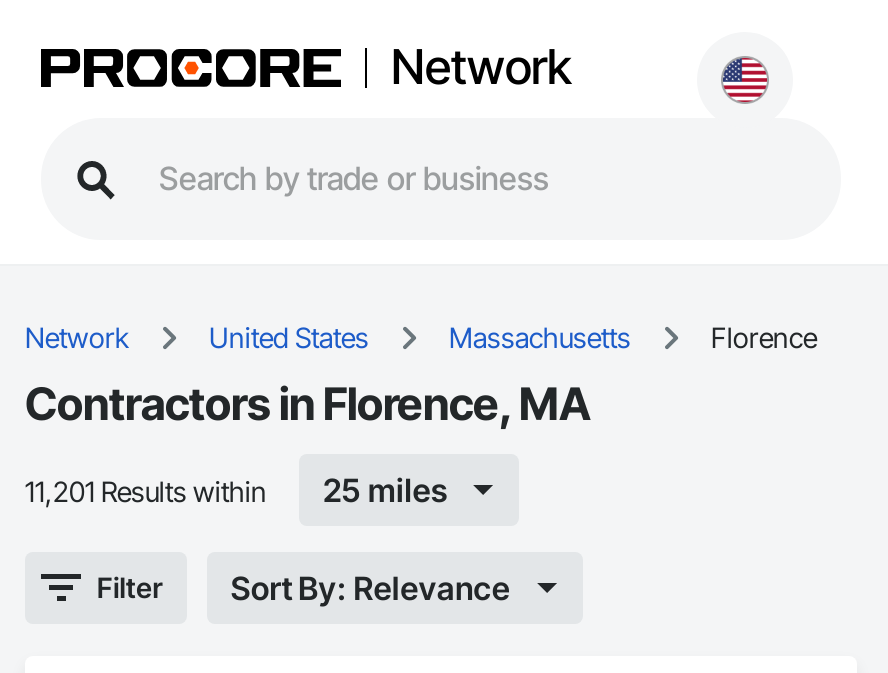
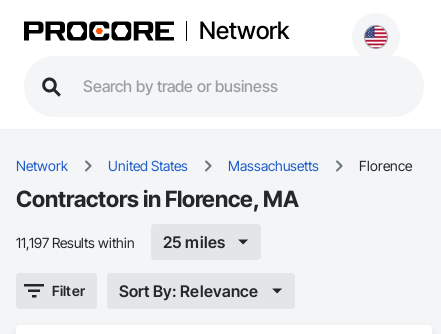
[25,473,267,507] 11,201 Results within -> [16,233,135,250] 11,197 Results within

